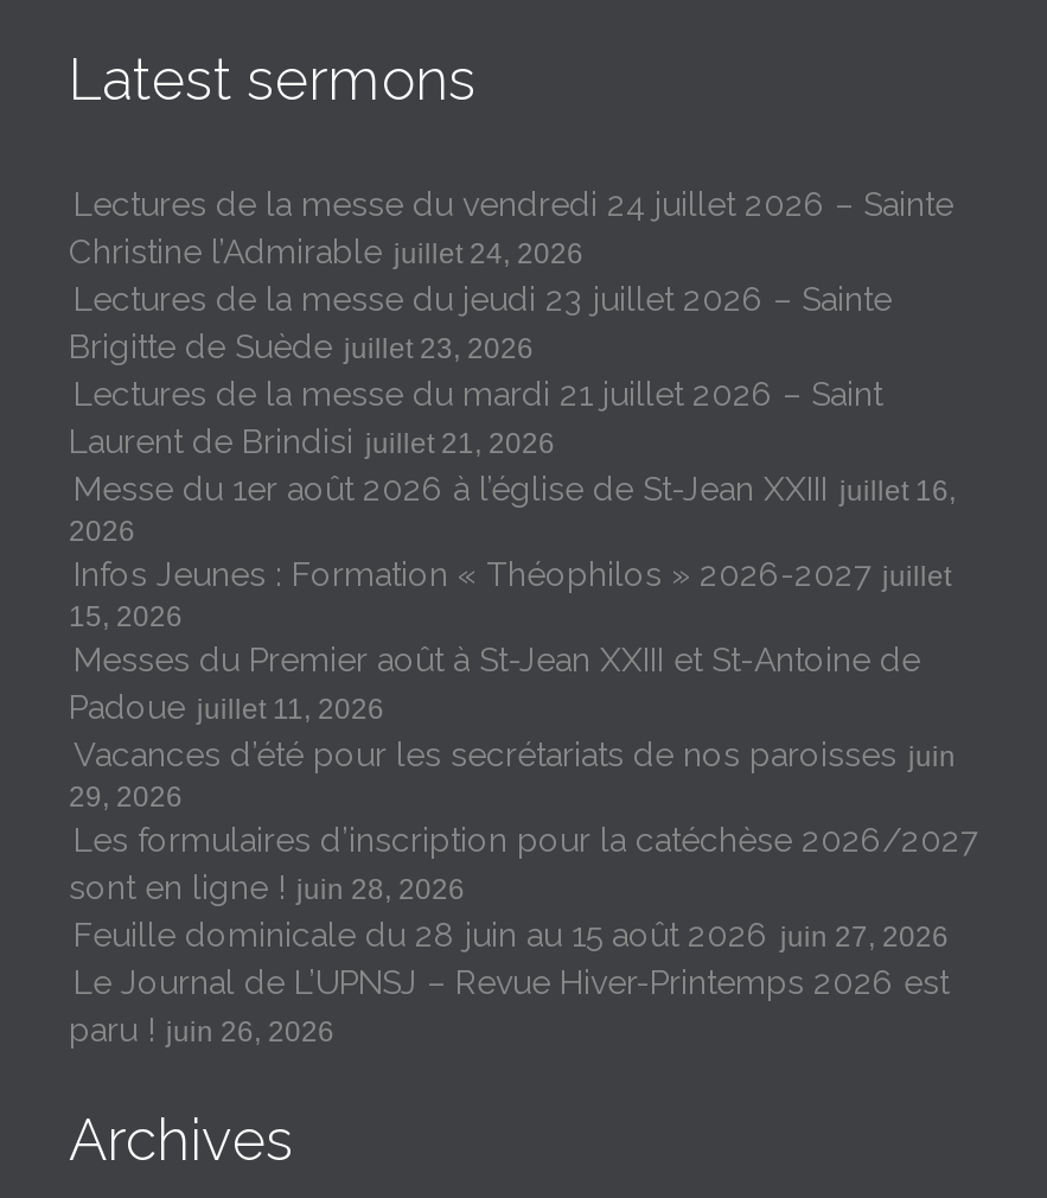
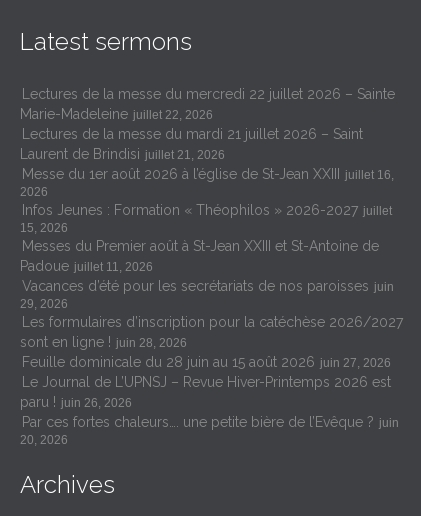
[69,185,953,365] Lectures de la messe du vendredi 24 juillet 2026 – Sainte | Christine l’Admirable juillet 24, 2026 | Lectures de la messe du jeudi 23 juillet 2026 – Sainte | Brigitte de Suède juillet 23, 2026 -> [20,86,395,122] Lectures de la messe du mercredi 22 juillet 2026 – Sainte | Marie-Madeleine juillet 22, 2026
moved [69,374,977,1048] -> [20,126,403,410]: Lectures de la messe du mardi 21 juillet 2026 – Saint | Laurent de Brindisi juillet 21, 2026 | Messe du 1er août 2026 à l’église de St-Jean XXIII juillet 16, | ... | Le Journal de L’UPNSJ – Revue Hiver-Printemps 2026 est | paru ! juin 26, 2026
none -> [20,414,399,447] Par ces fortes chaleurs…. une petite bière de l’Evêque ? juin | 20, 2026

